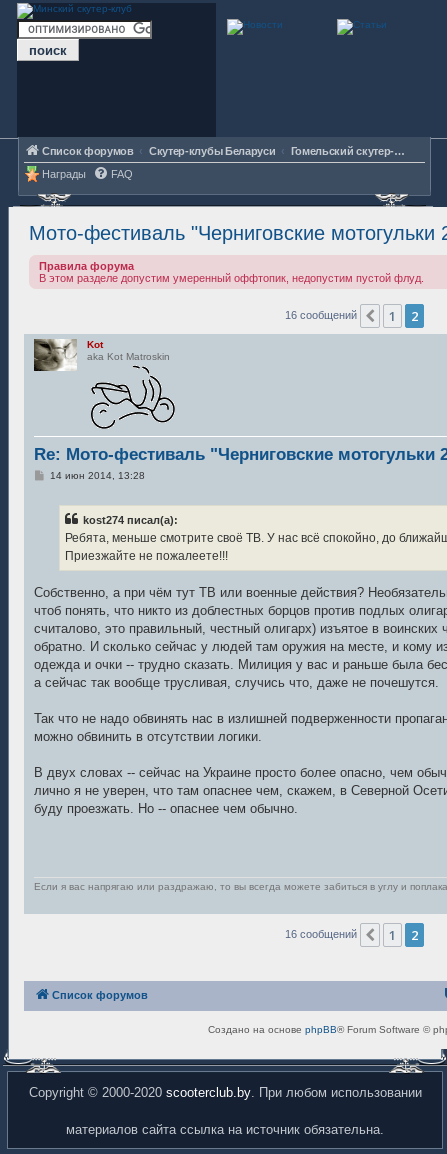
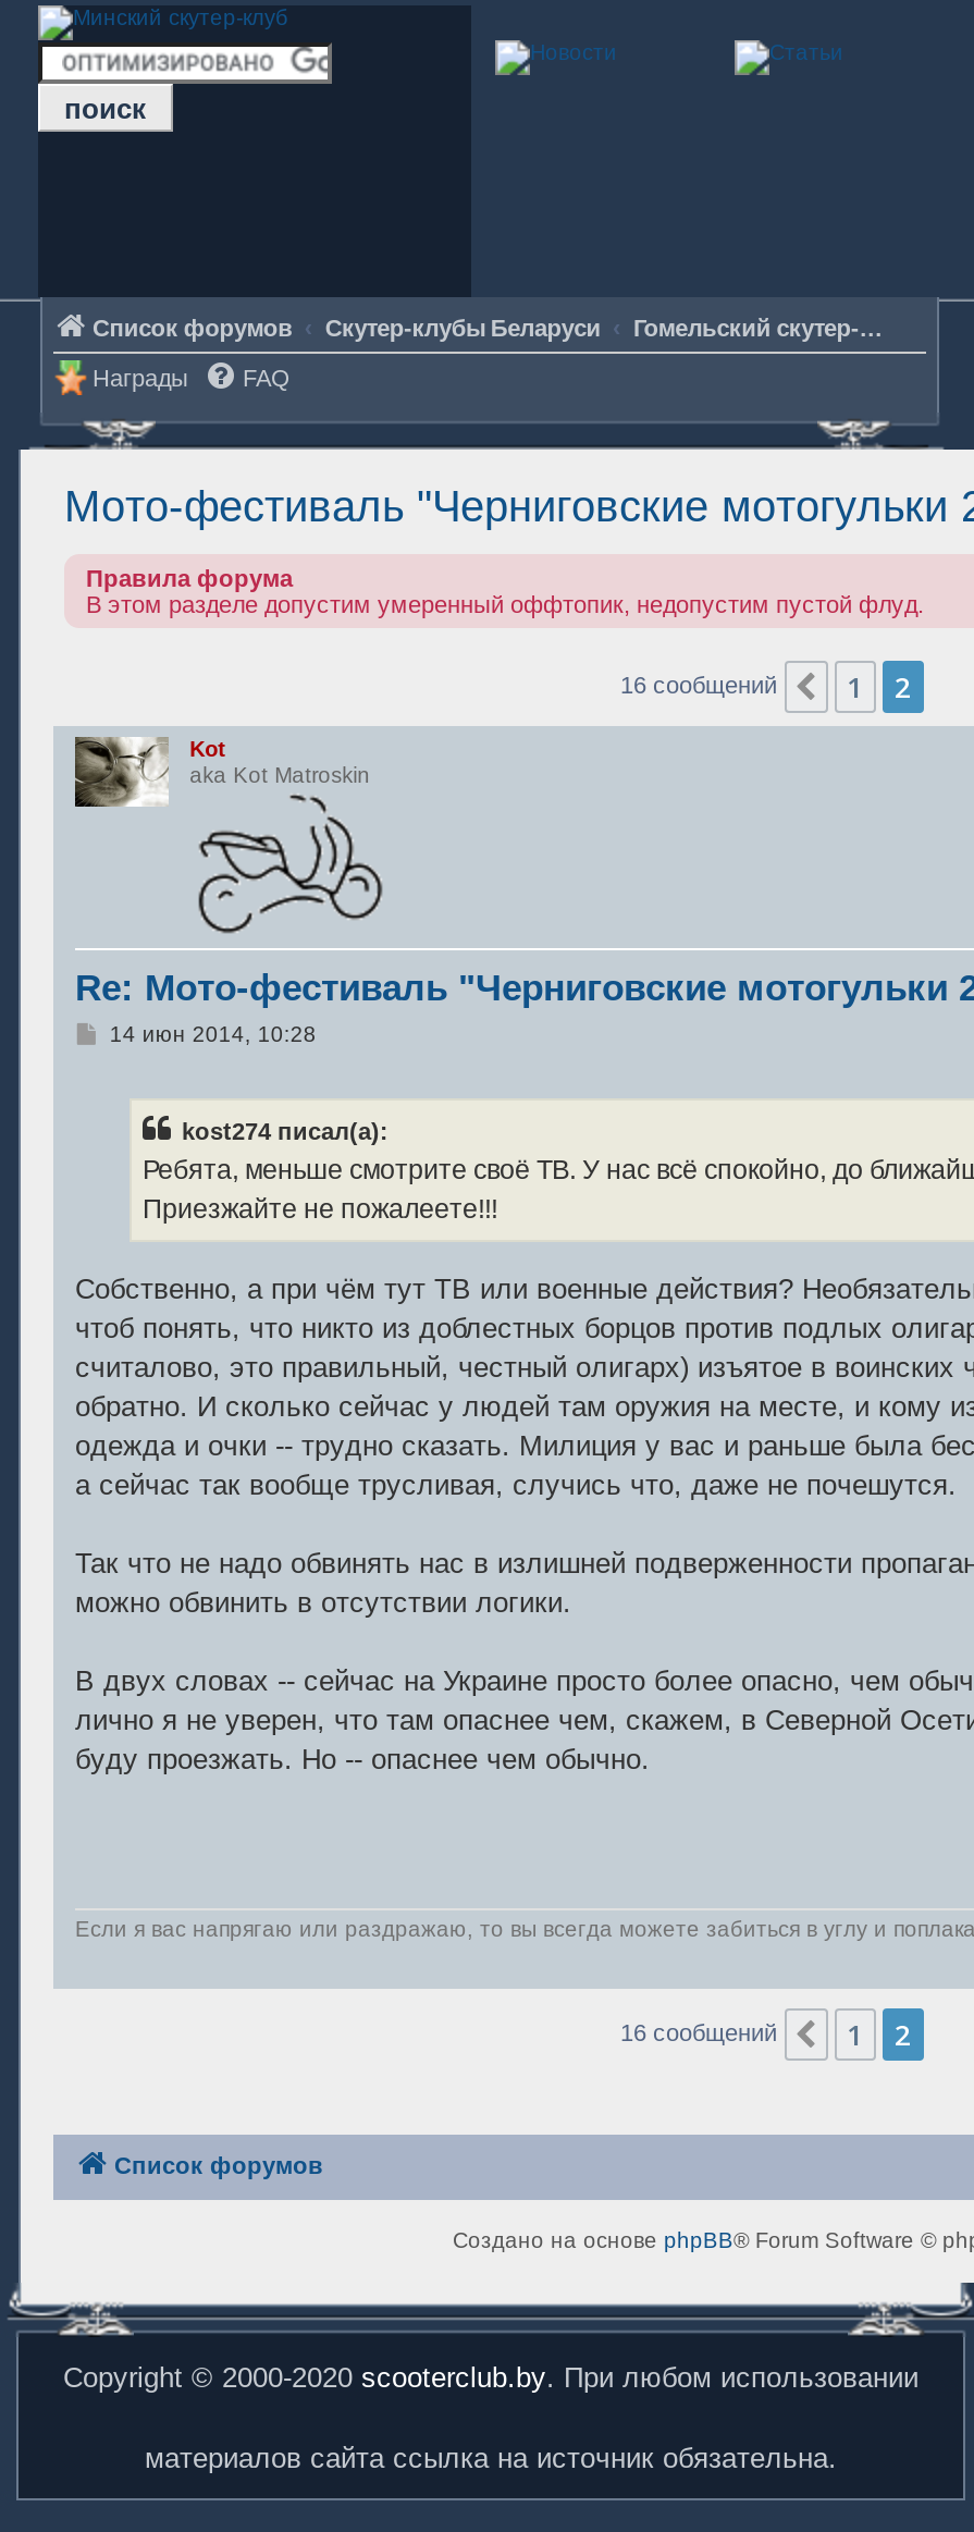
[50,470,145,481] 14 июн 2014, 13:28 -> [109,1022,316,1046] 14 июн 2014, 10:28

